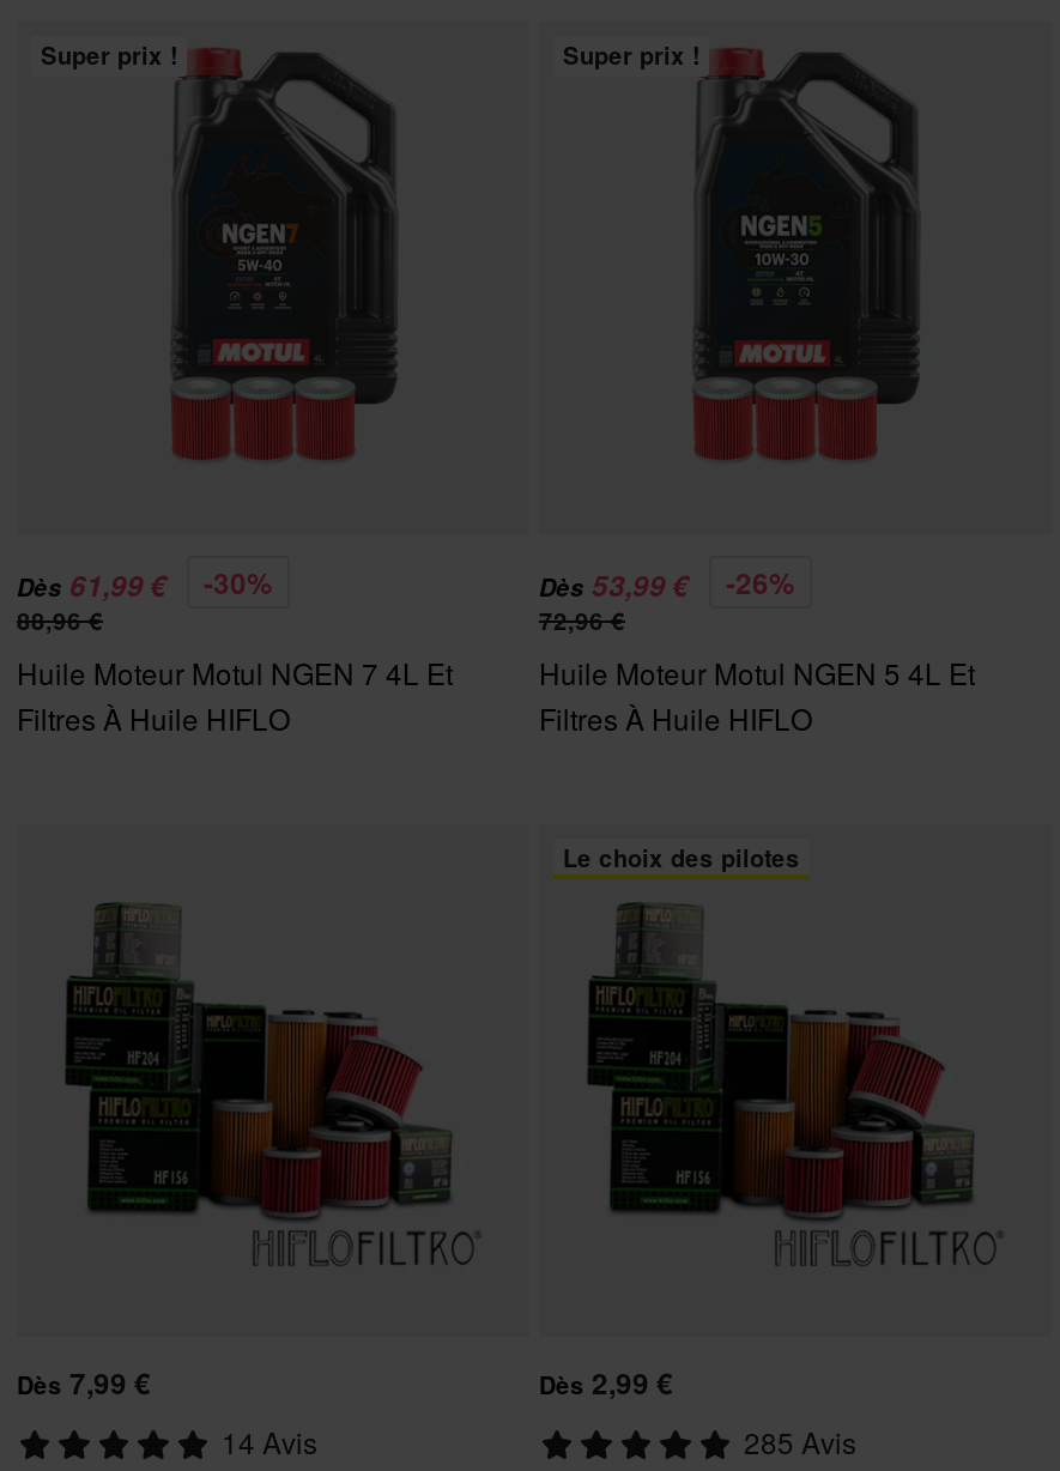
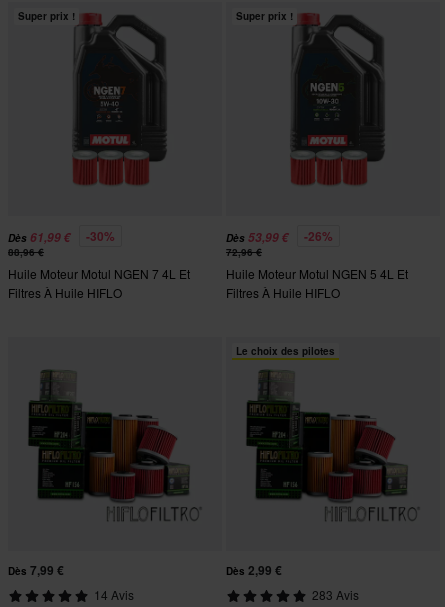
[744,1421,856,1461] 285 Avis -> [311,586,358,603] 283 Avis

